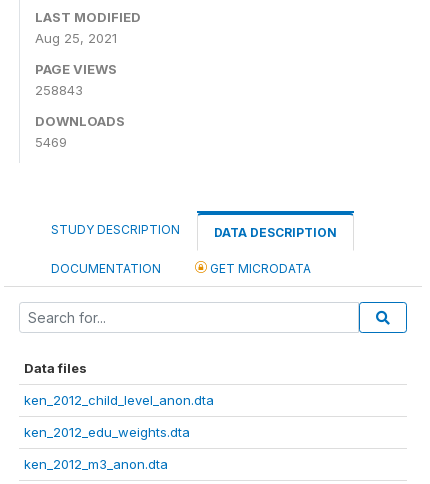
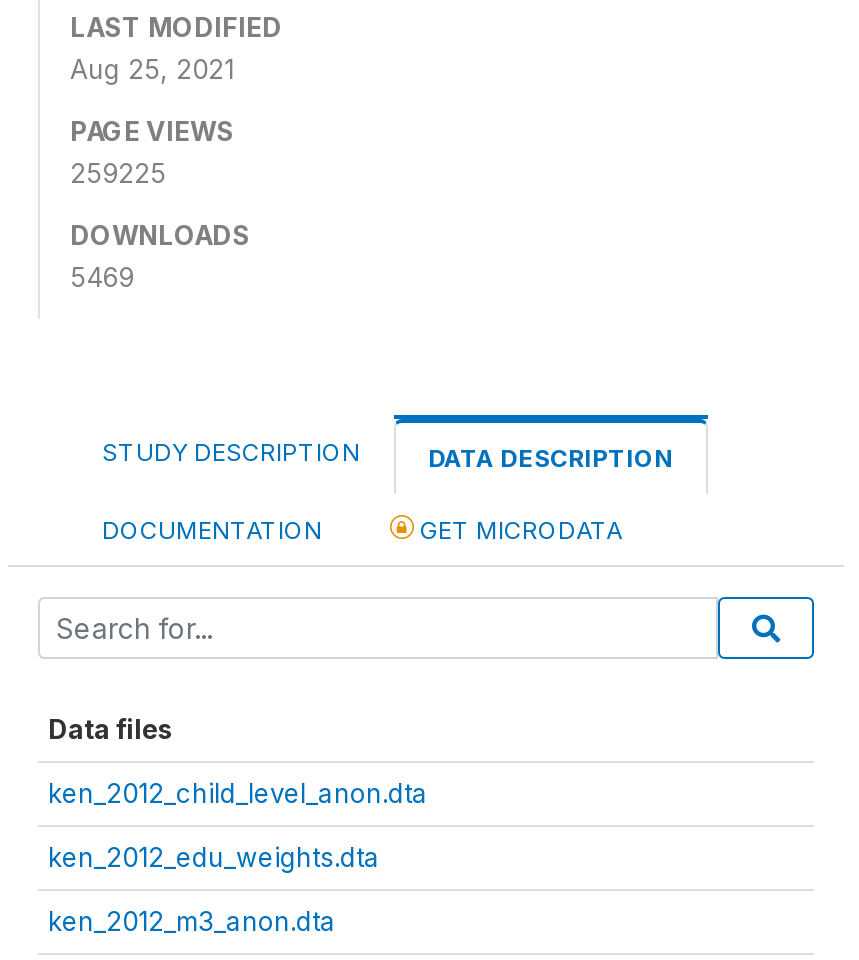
[35,82,83,98] 258843 -> [70,157,166,189] 259225

